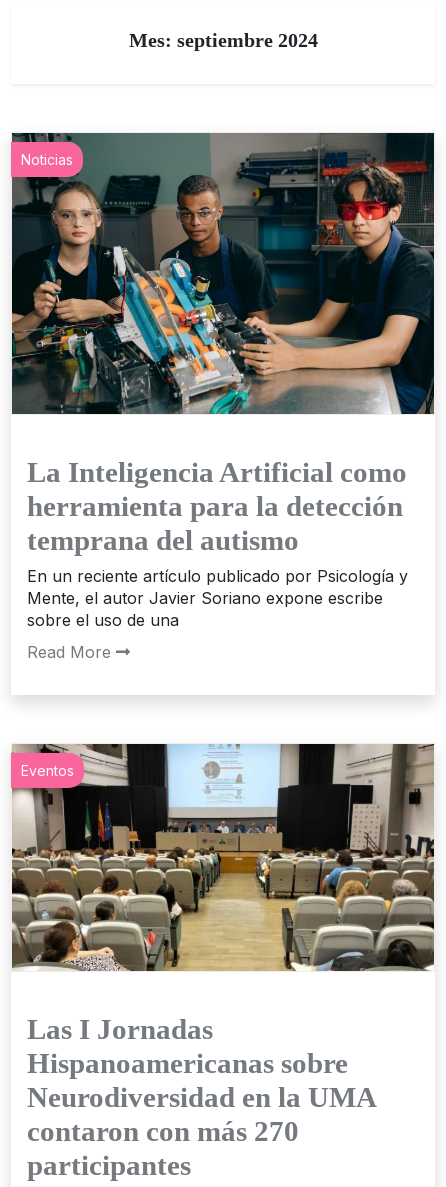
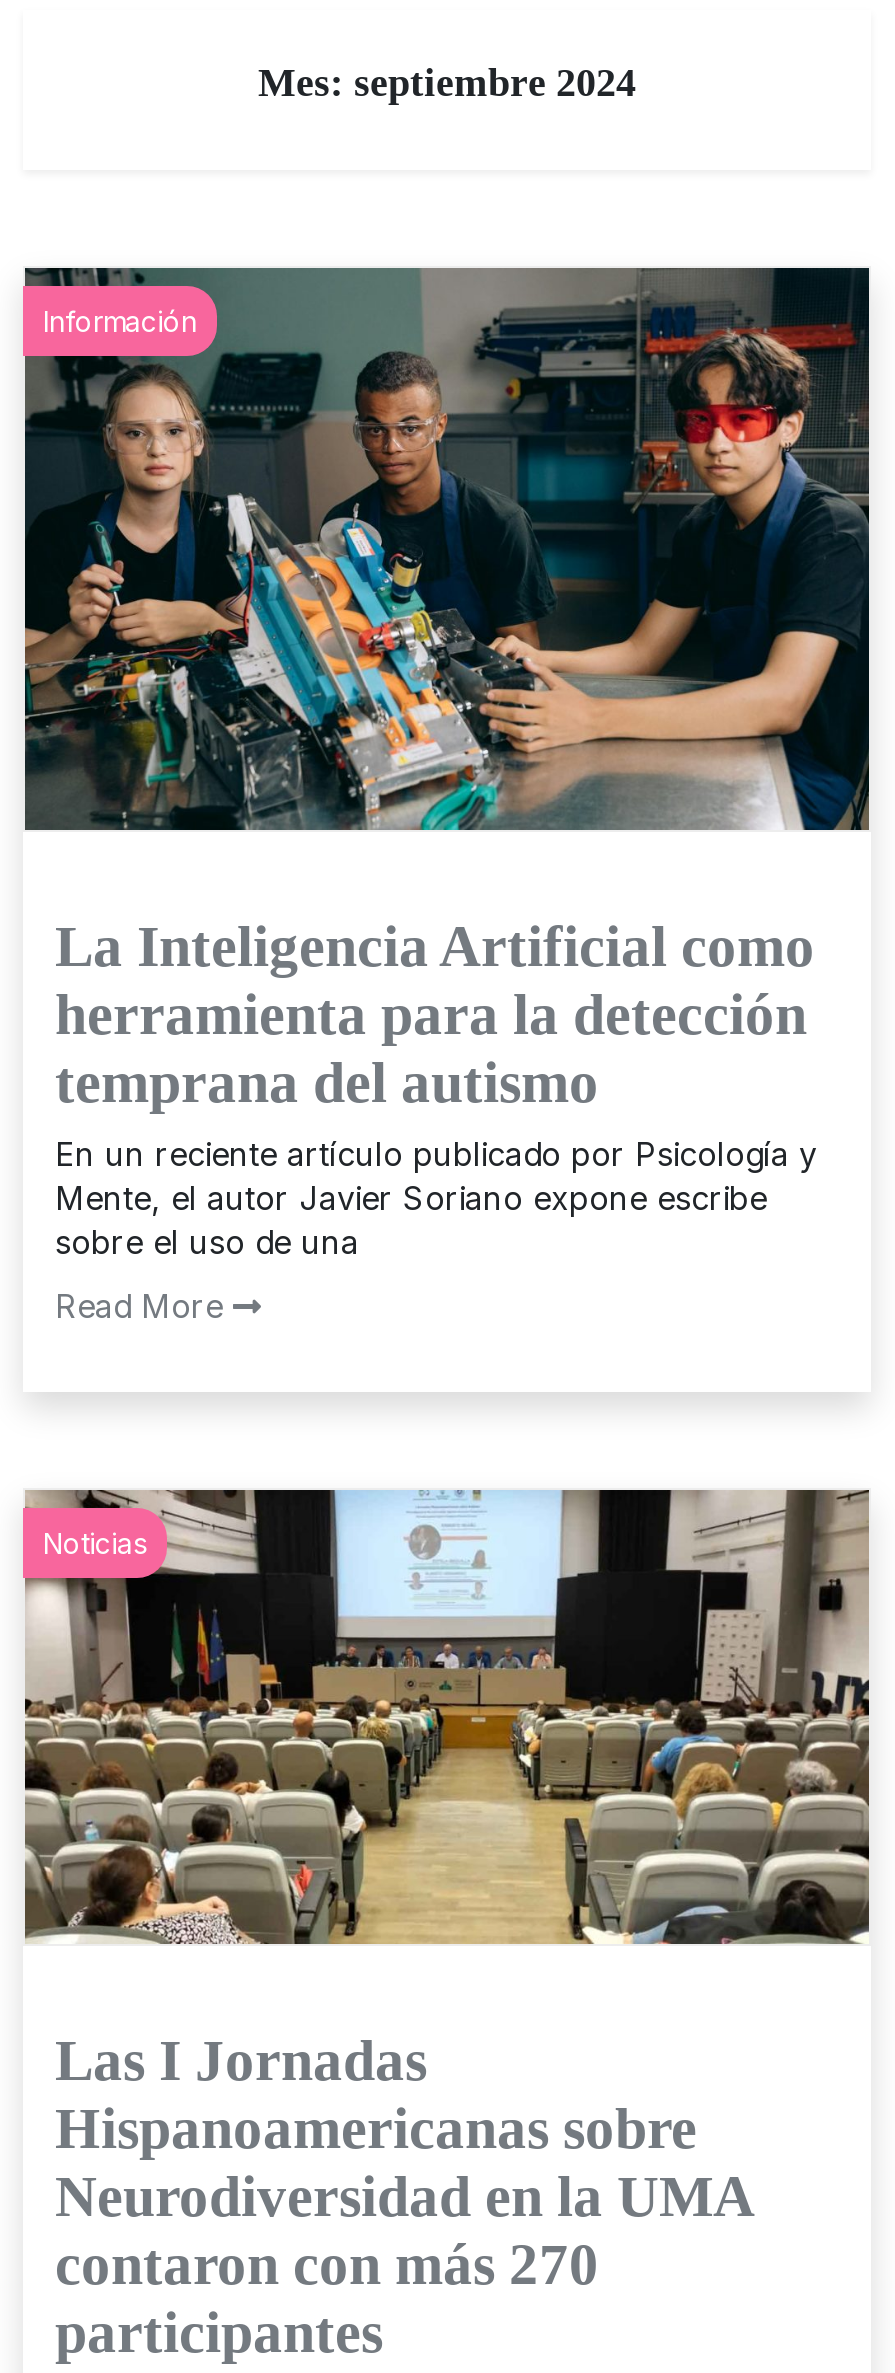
none -> [43,304,197,338] Información
moved [21,151,73,168] -> [43,1526,147,1560]: Noticias
[21,762,74,779] Eventos -> none

